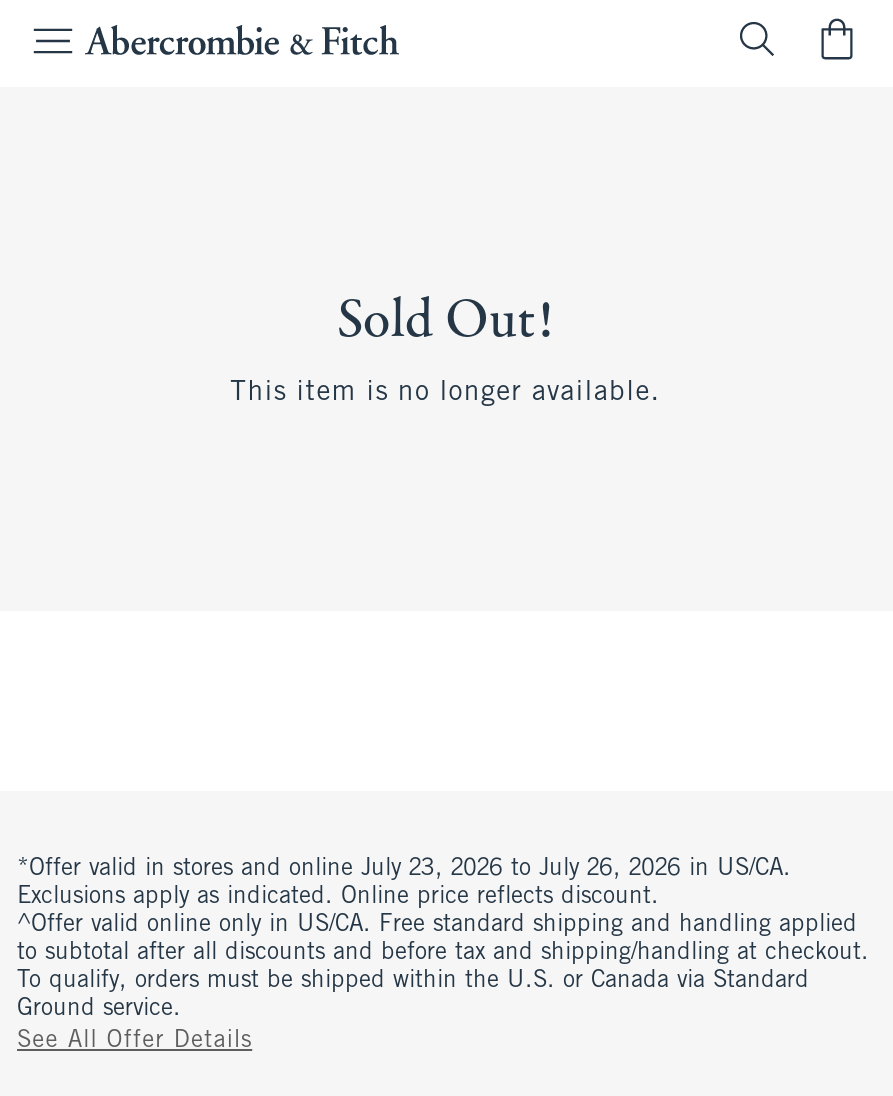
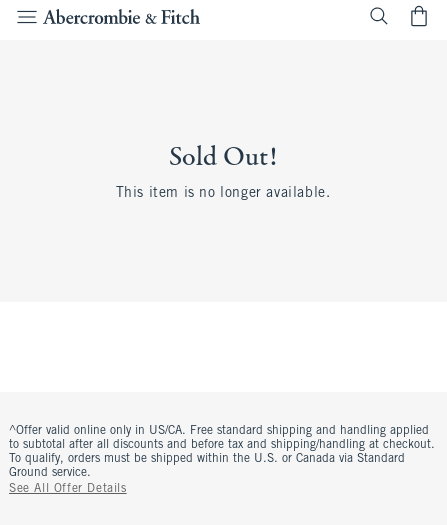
[17,857,791,909] *Offer valid in stores and online July 23, 2026 to July 26, 2026 in US/CA. | Exclusions apply as indicated. Online price reflects discount. -> none

